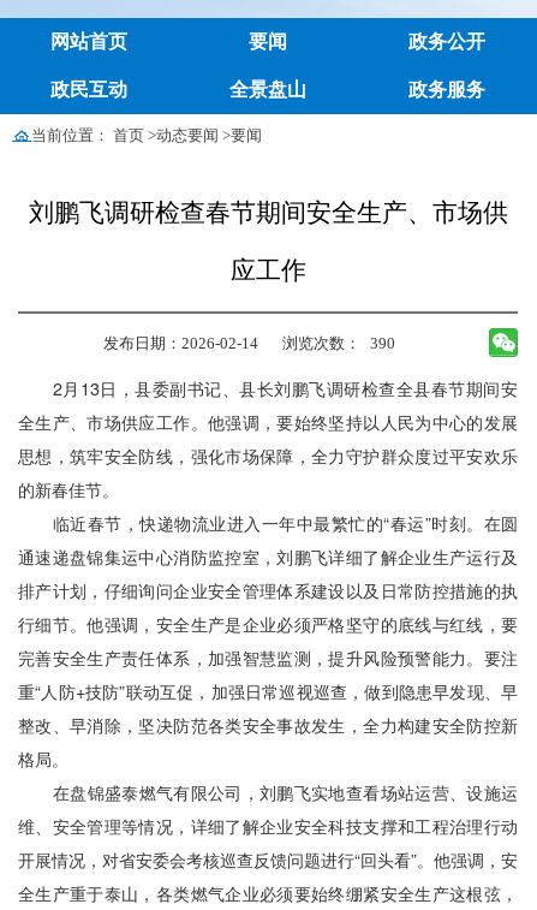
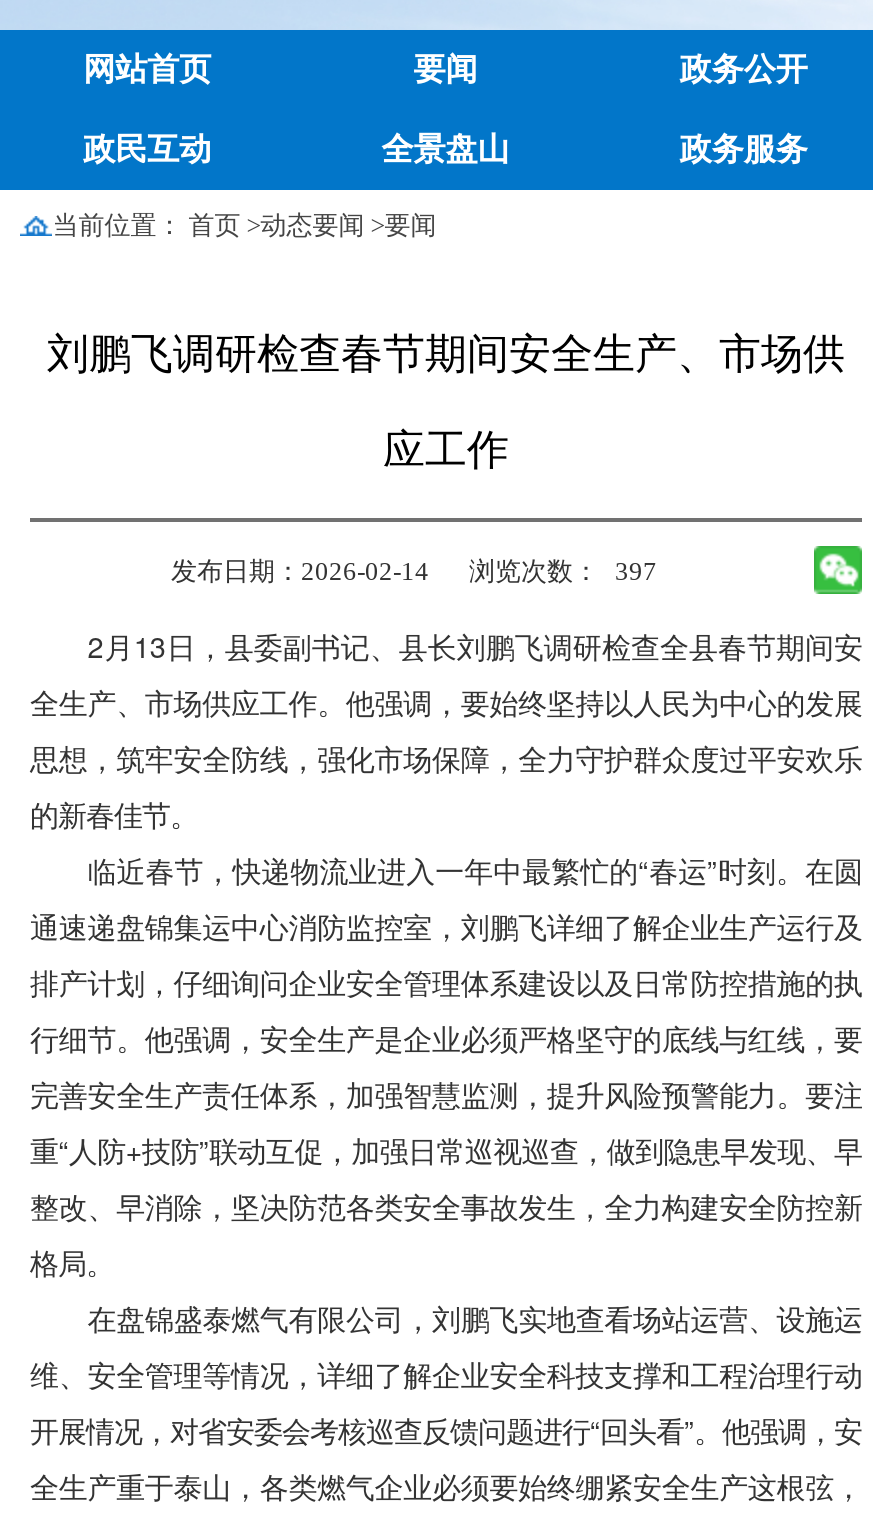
[103,335,395,352] 发布日期：2026-02-14 浏览次数： 390 -> [171,557,657,585] 发布日期：2026-02-14 浏览次数： 397

